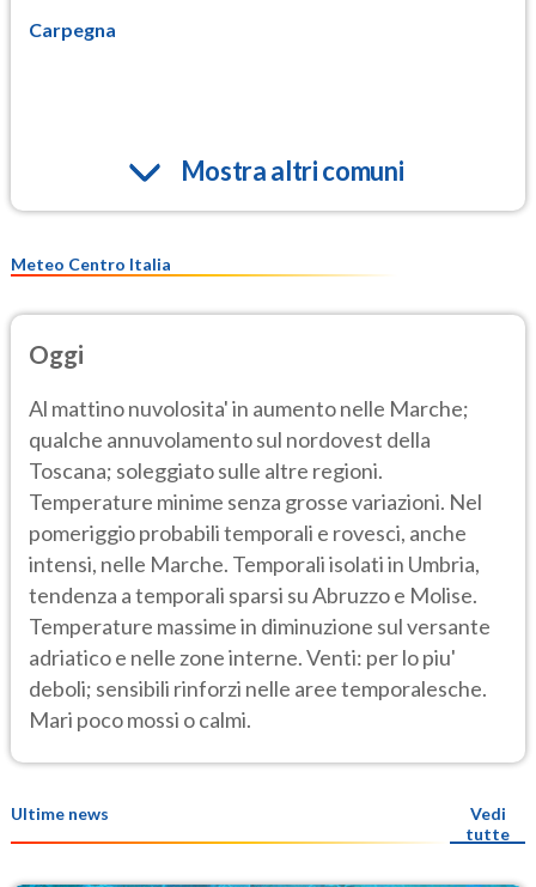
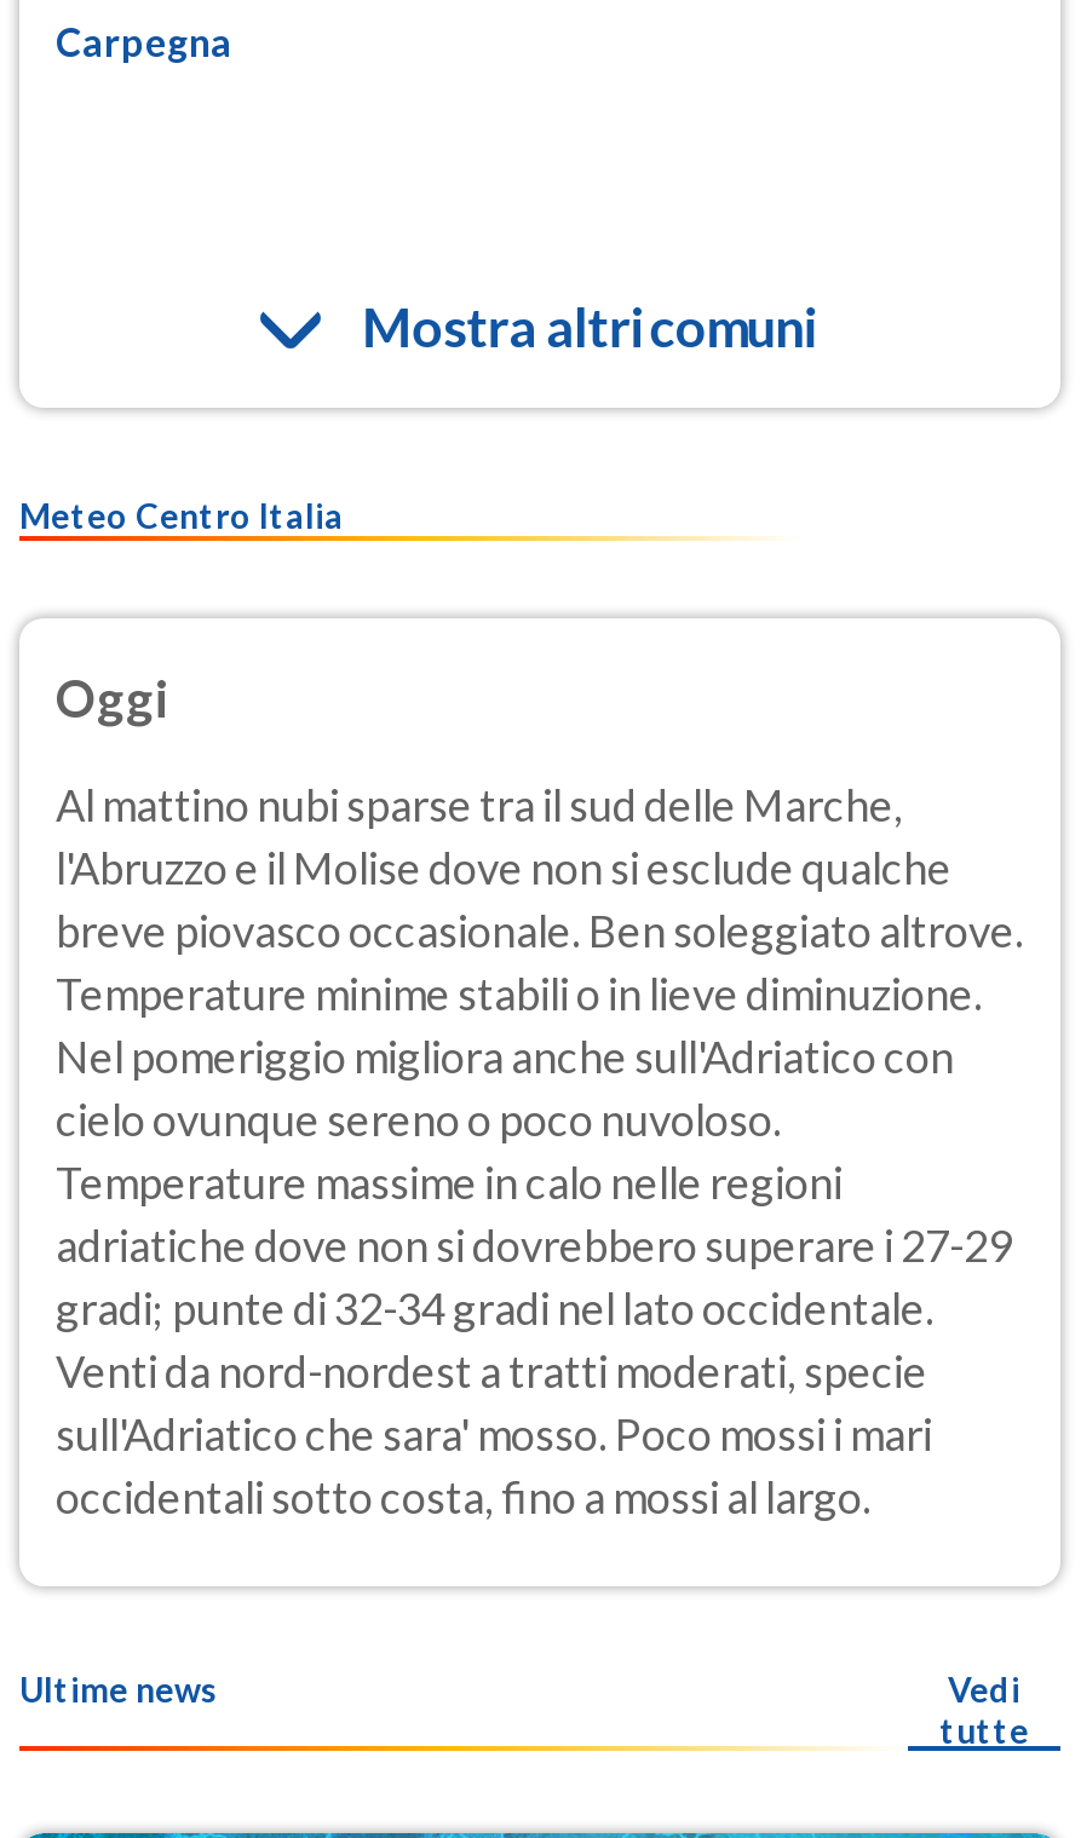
[29,394,491,732] Al mattino nuvolosita' in aumento nelle Marche; | qualche annuvolamento sul nordovest della | Toscana; soleggiato sulle altre regioni. | Temperature minime senza grosse variazioni. Nel | pomeriggio probabili temporali e rovesci, anche | intensi, nelle Marche. Temporali isolati in Umbria, | tendenza a temporali sparsi su Abruzzo e Molise. | Temperature massime in diminuzione sul versante | adriatico e nelle zone interne. Venti: per lo piu' | deboli; sensibili rinforzi nelle aree temporalesche. | Mari poco mossi o calmi. -> [56,779,1024,1525] Al mattino nubi sparse tra il sud delle Marche, | l'Abruzzo e il Molise dove non si esclude qualche | breve piovasco occasionale. Ben soleggiato altrove. | Temperature minime stabili o in lieve diminuzione. | Nel pomeriggio migliora anche sull'Adriatico con | cielo ovunque sereno o poco nuvoloso. | Temperature massime in calo nelle regioni | adriatiche dove non si dovrebbero superare i 27-29 | gradi; punte di 32-34 gradi nel lato occidentale. | Venti da nord-nordest a tratti moderati, specie | sull'Adriatico che sara' mosso. Poco mossi i mari | occidentali sotto costa, fino a mossi al largo.

